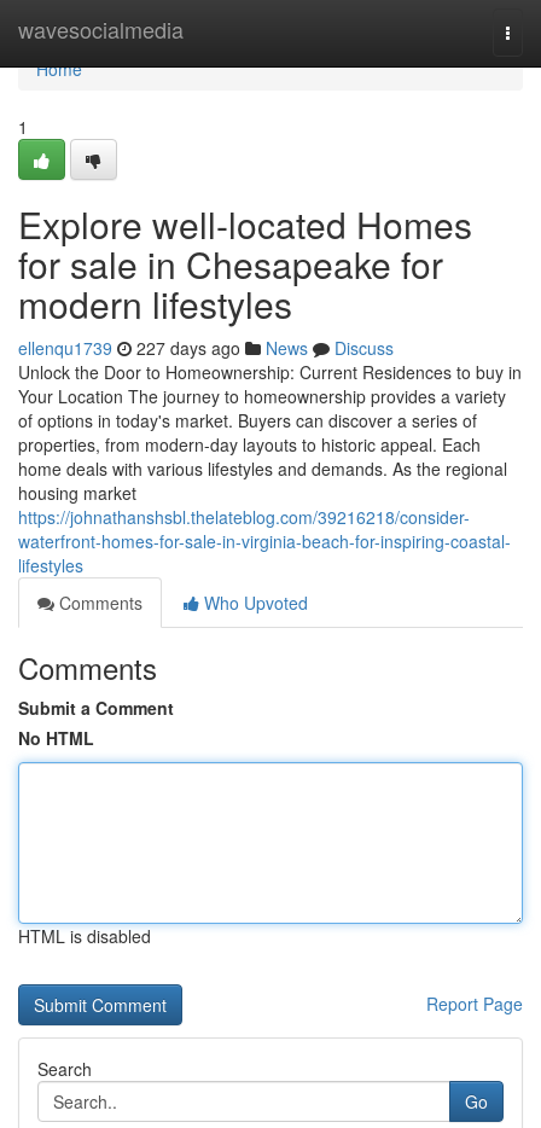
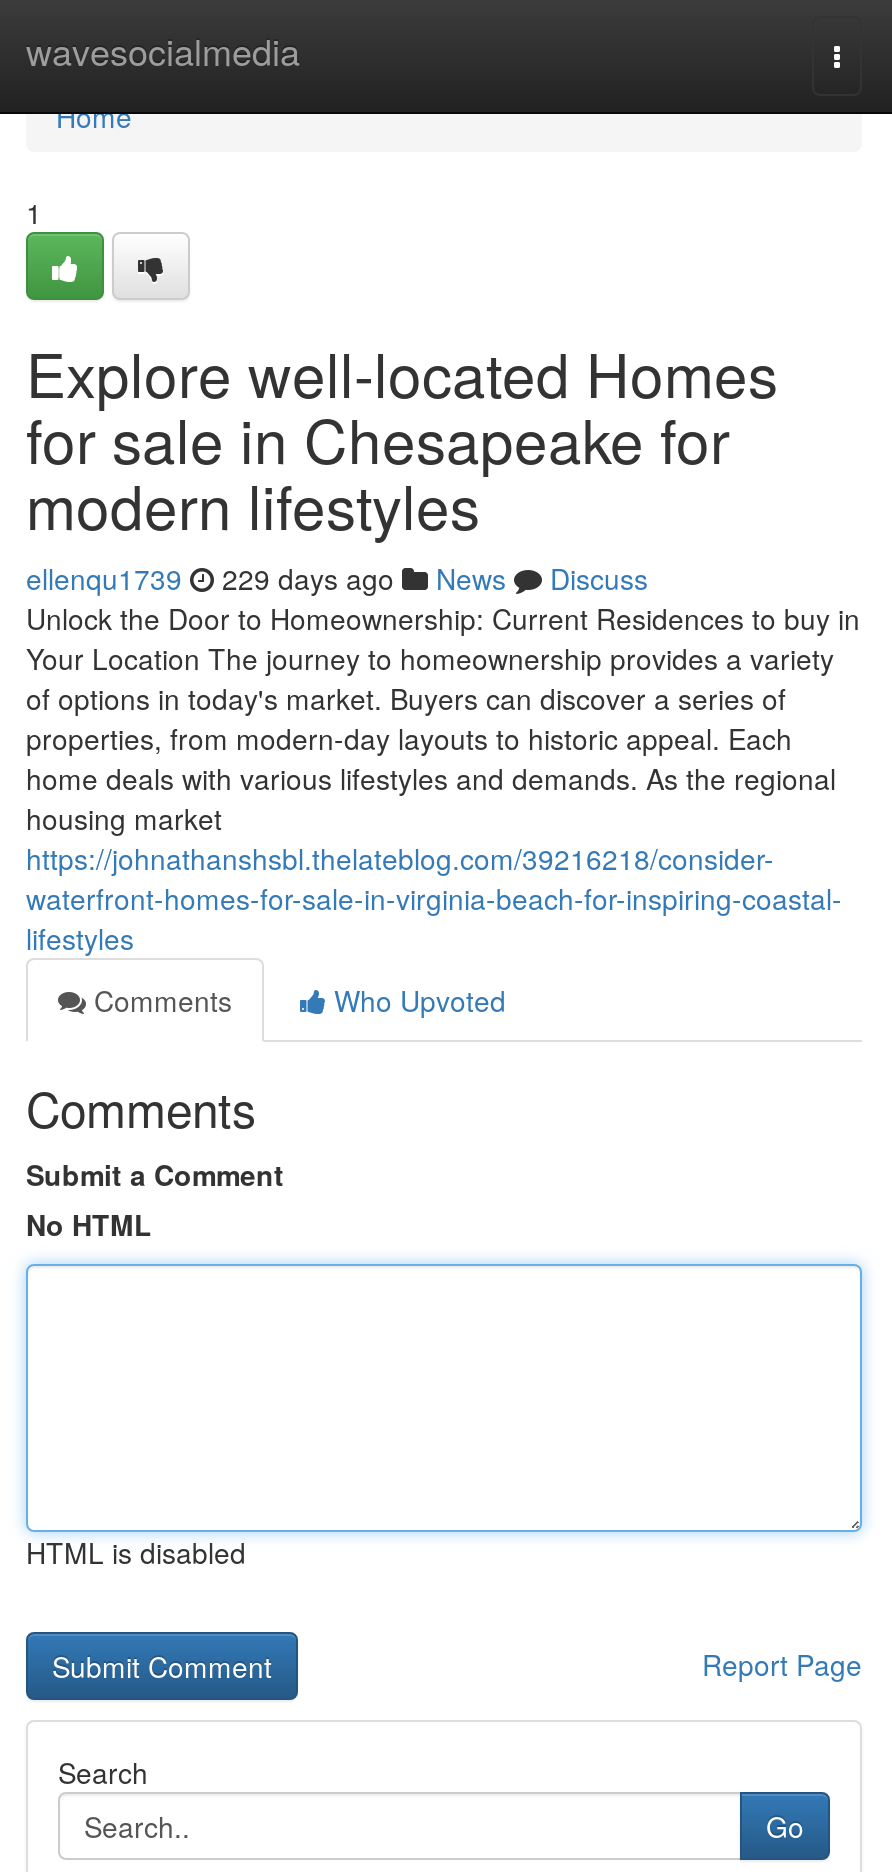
[18,336,394,360] ellenqu1739 227 days ago News Discuss -> [26,558,648,598] ellenqu1739 229 days ago News Discuss

